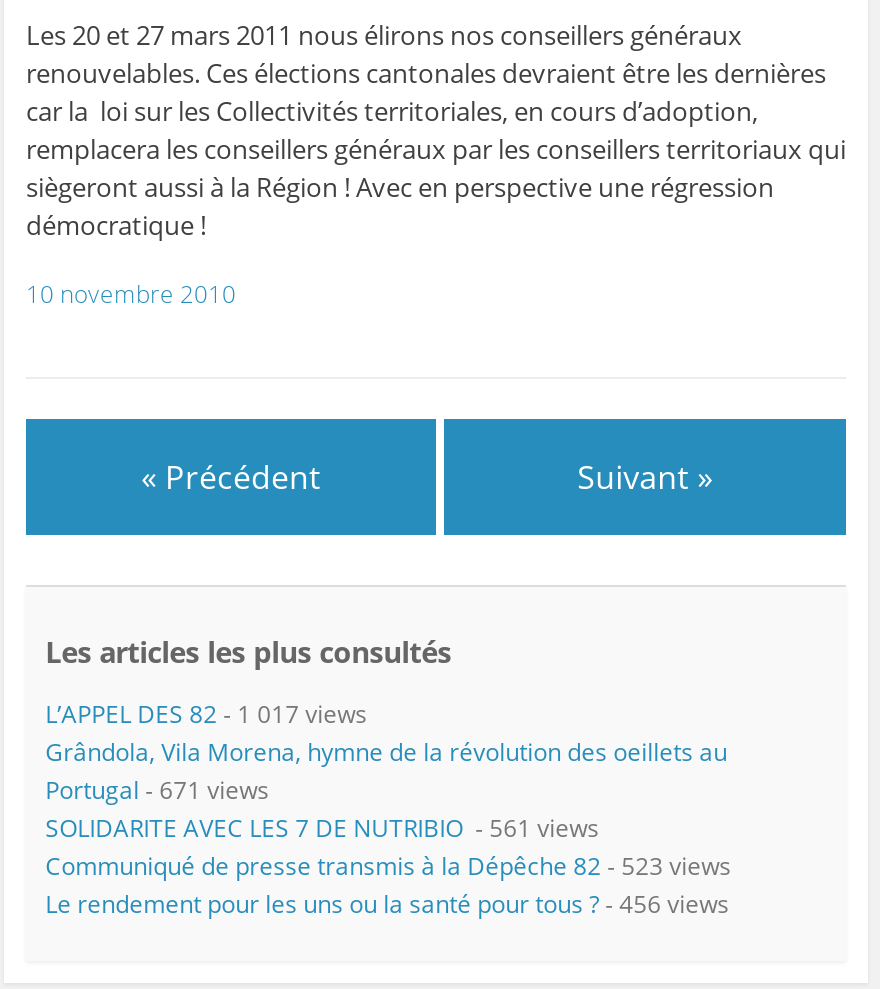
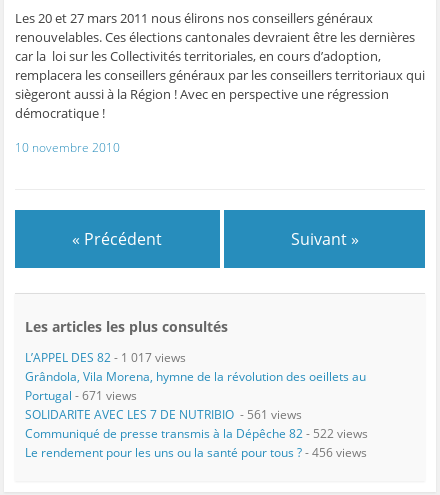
[45,849,731,883] Communiqué de presse transmis à la Dépêche 82 - 523 views -> [25,425,368,442] Communiqué de presse transmis à la Dépêche 82 - 522 views

